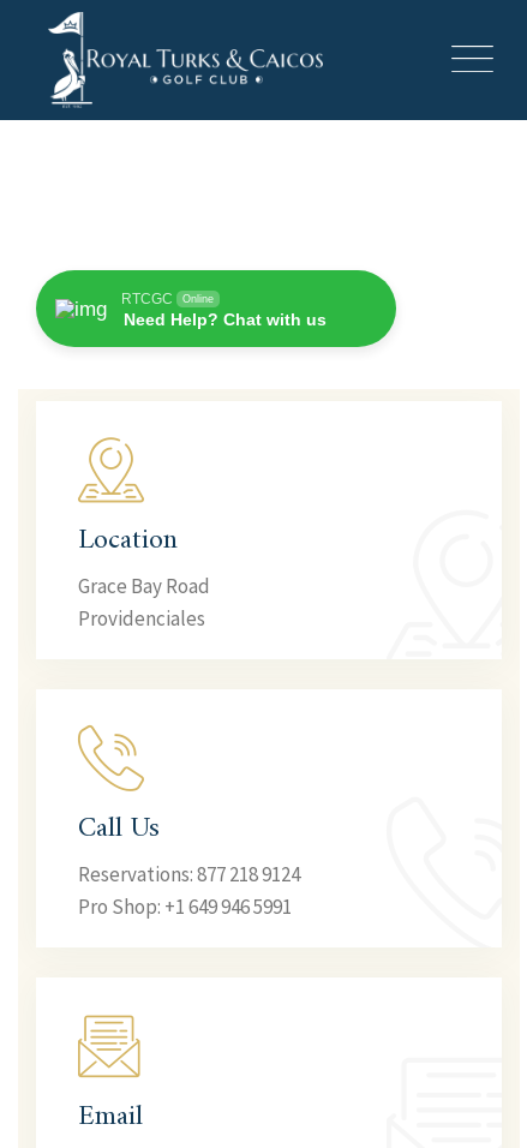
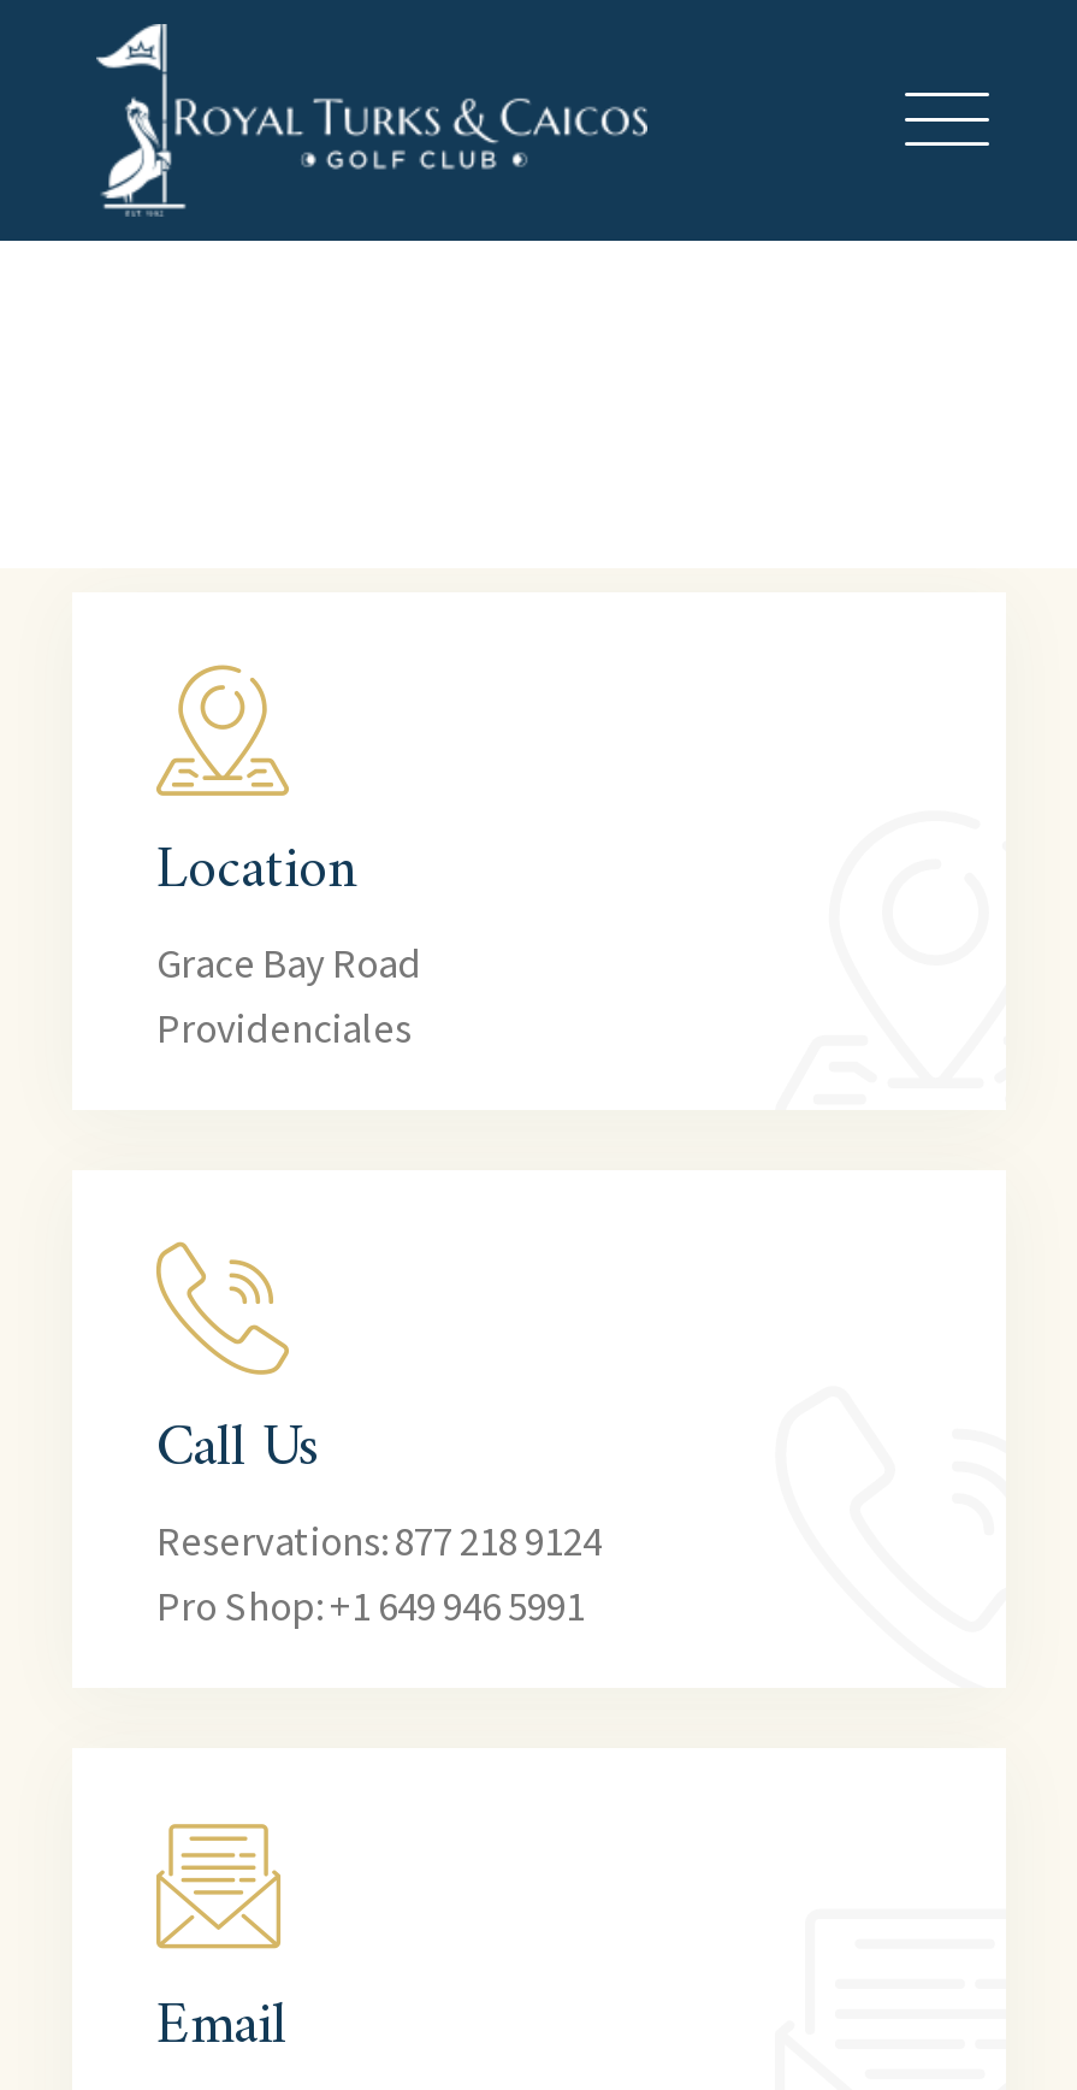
[35,269,397,348] [image] | RTCGC | Online | Need Help? Chat with us -> none

